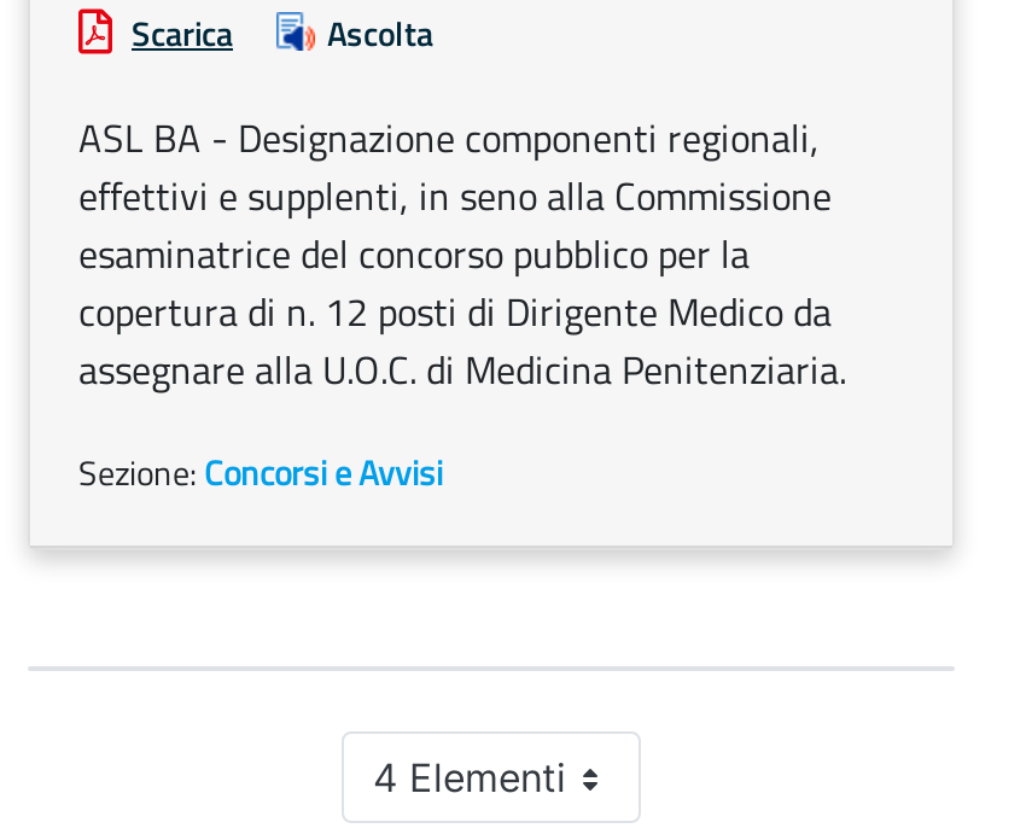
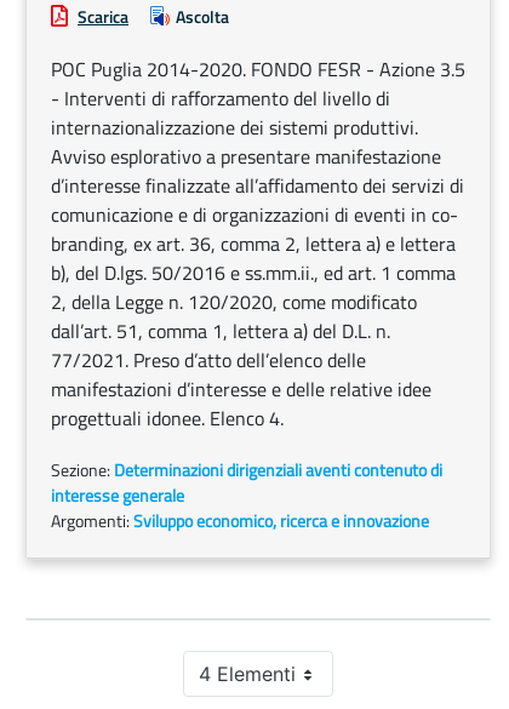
[78,109,846,398] ASL BA - Designazione componenti regionali, | effettivi e supplenti, in seno alla Commissione | esaminatrice del concorso pubblico per la | copertura di n. 12 posti di Dirigente Medico da | assegnare alla U.O.C. di Medicina Penitenziaria. -> [51,55,465,433] POC Puglia 2014-2020. FONDO FESR - Azione 3.5 | - Interventi di rafforzamento del livello di | internazionalizzazione dei sistemi produttivi. | Avviso esplorativo a presentare manifestazione | d’interesse finalizzate all’affidamento dei servizi di | comunicazione e di organizzazioni di eventi in co- | branding, ex art. 36, comma 2, lettera a) e lettera | b), del D.lgs. 50/2016 e ss.mm.ii., ed art. 1 comma | 2, della Legge n. 120/2020, come modificato | dall’art. 51, comma 1, lettera a) del D.L. n. | 77/2021. Preso d’atto dell’elenco delle | manifestazioni d’interesse e delle relative idee | progettuali idonee. Elenco 4.
[78,447,443,497] Sezione: Concorsi e Avvisi -> [51,457,442,533] Sezione: Determinazioni dirigenziali aventi contenuto di | interesse generale | Argomenti: Sviluppo economico, ricerca e innovazione

